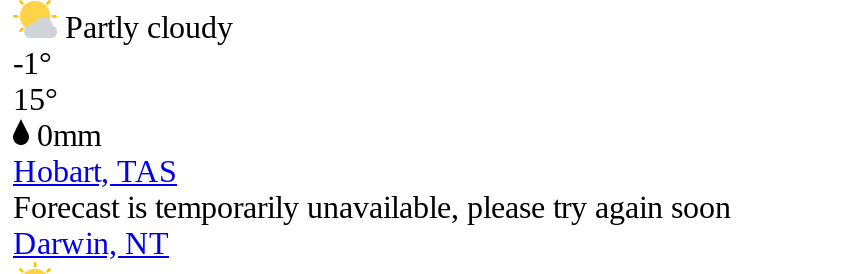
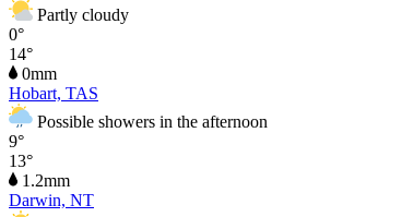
[13,47,51,81] -1° -> [9,25,24,44] 0°
[13,83,57,117] 15° -> [9,45,33,64] 14°
[13,191,731,225] Forecast is temporarily unavailable, please try again soon -> [9,113,268,190] Possible showers in the afternoon | 9° | 13° | 1.2mm

